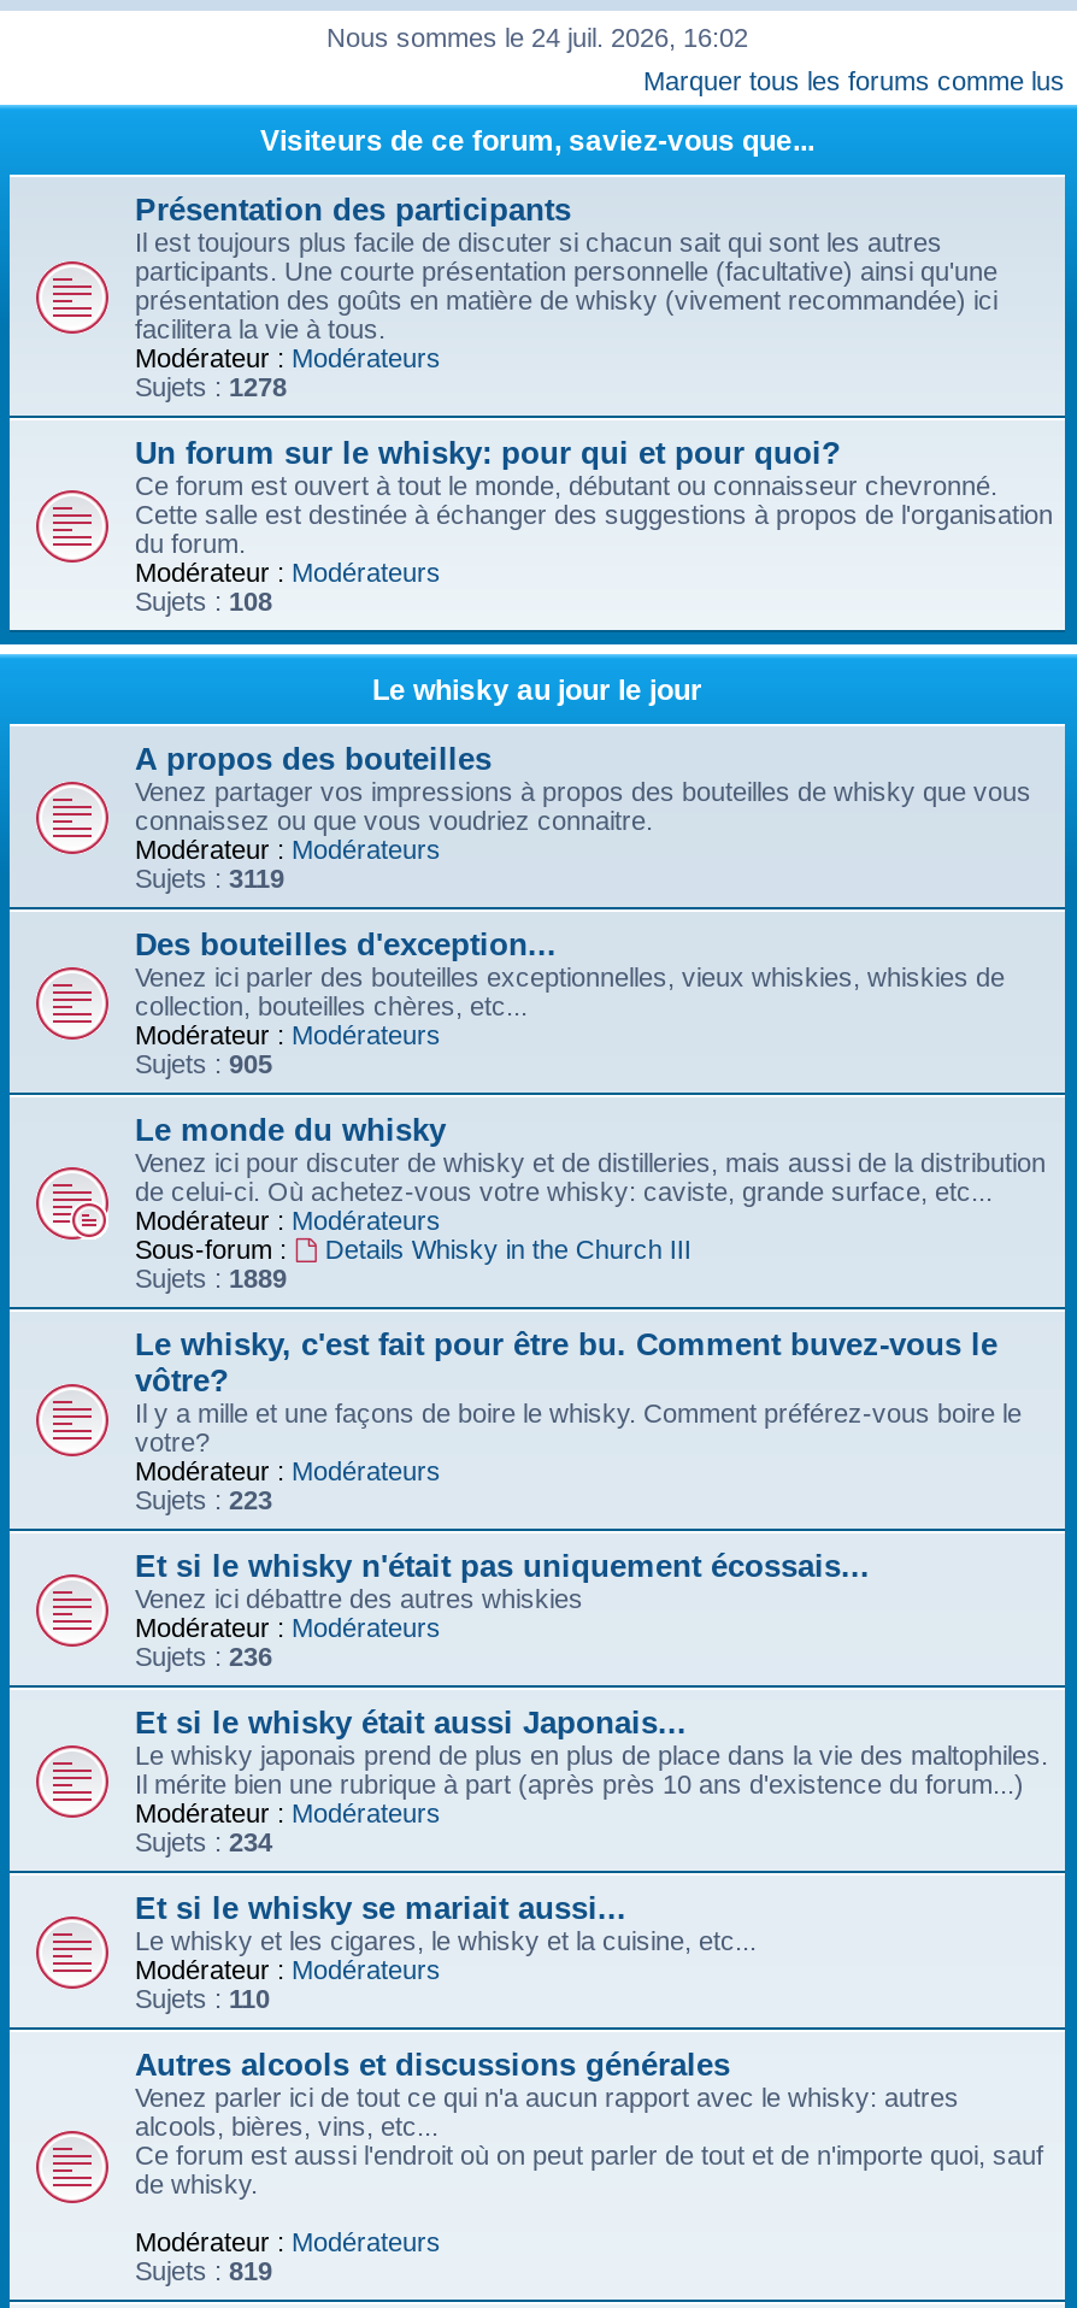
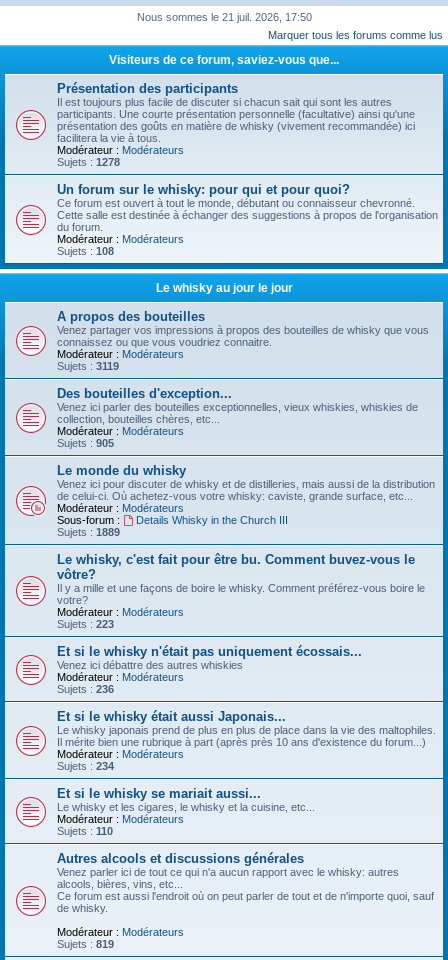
[326,23,748,52] Nous sommes le 24 juil. 2026, 16:02 -> [136,11,311,23] Nous sommes le 21 juil. 2026, 17:50

